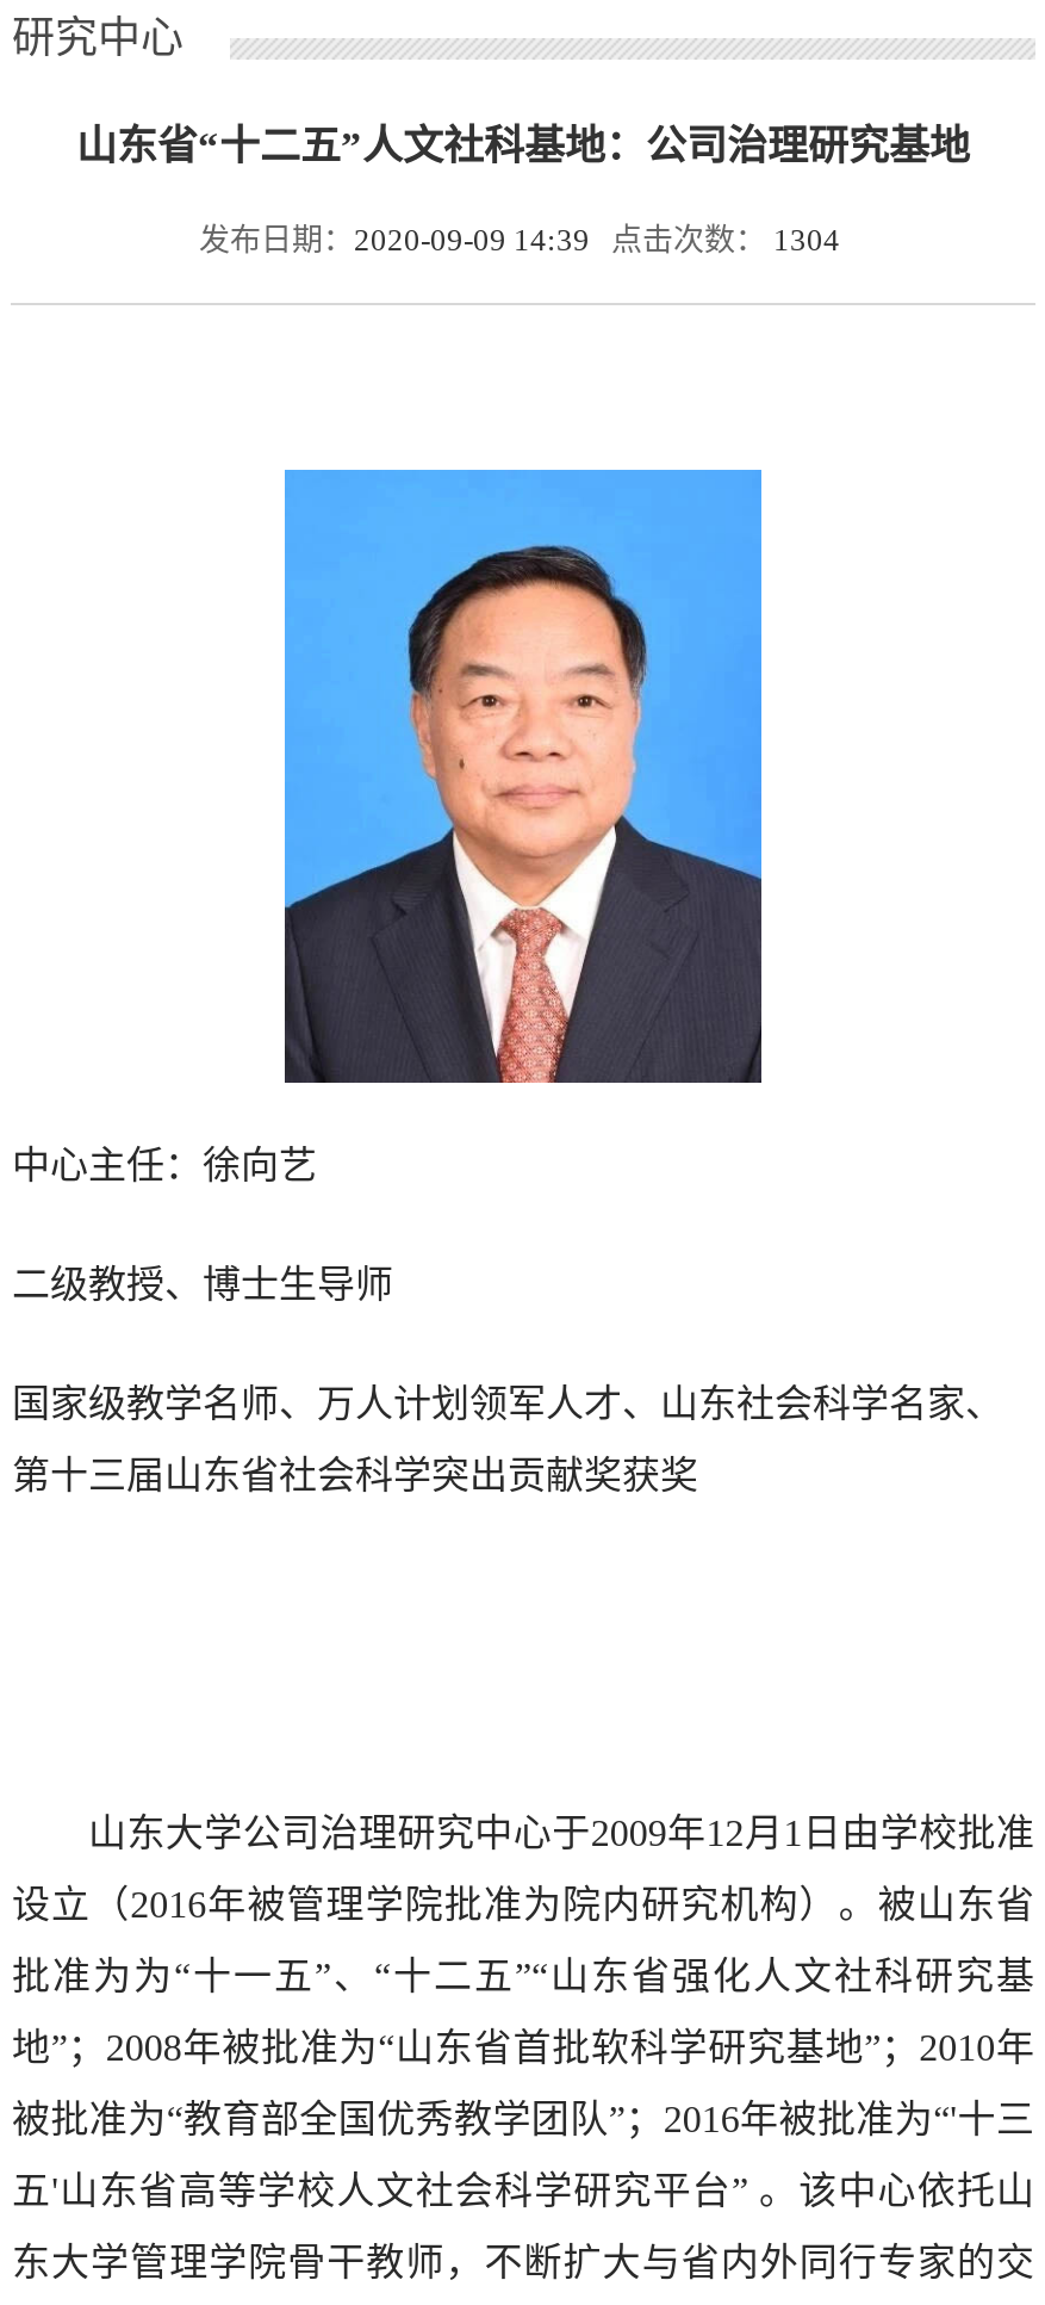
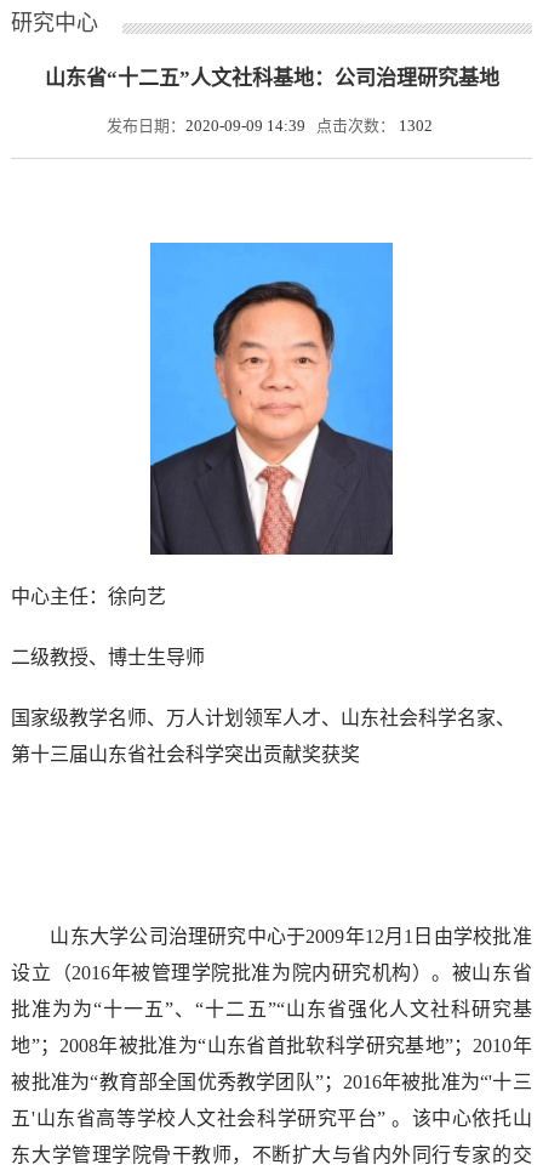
[199,222,840,258] 发布日期：2020-09-09 14:39 点击次数： 1304 -> [107,117,433,135] 发布日期：2020-09-09 14:39 点击次数： 1302

